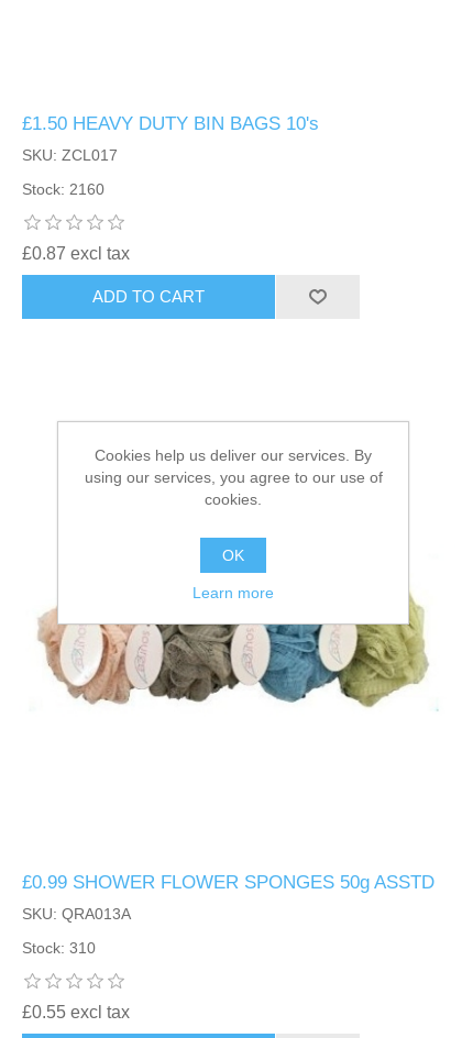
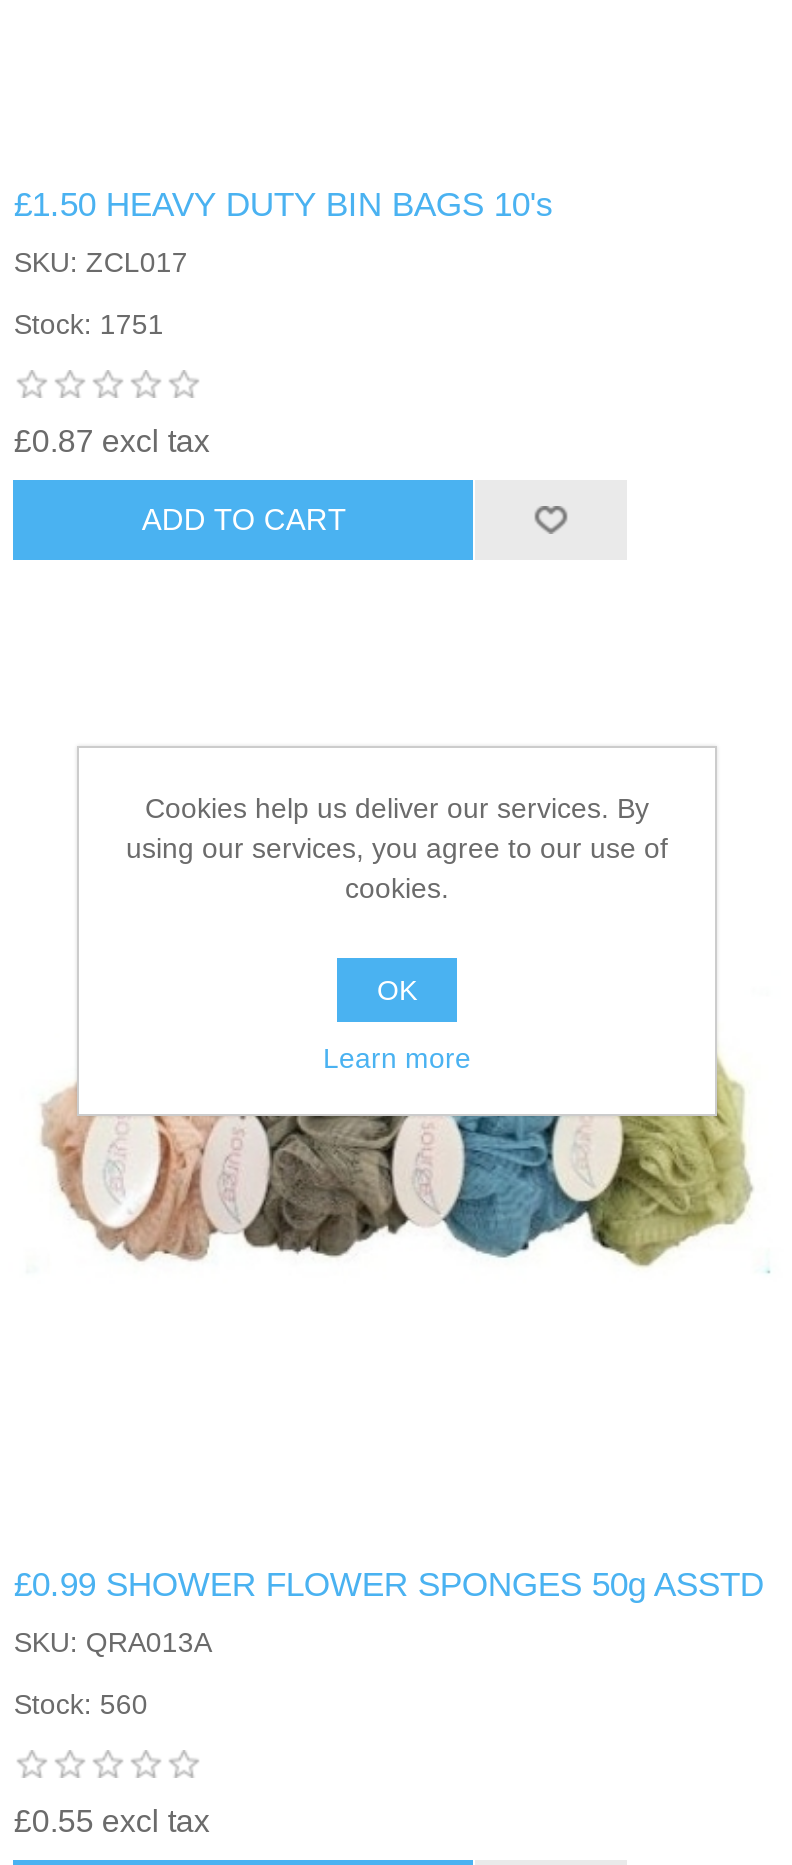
[22,180,105,197] Stock: 2160 -> [14,307,164,339] Stock: 1751
[22,939,96,956] Stock: 310 -> [14,1688,148,1720] Stock: 560

